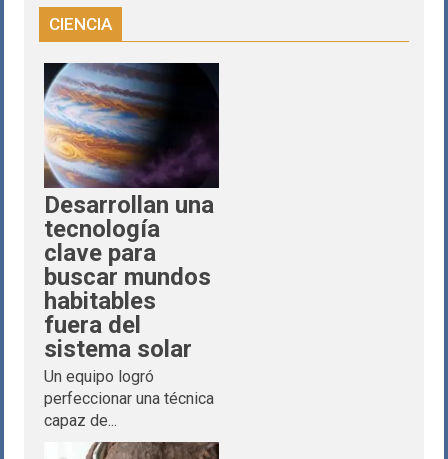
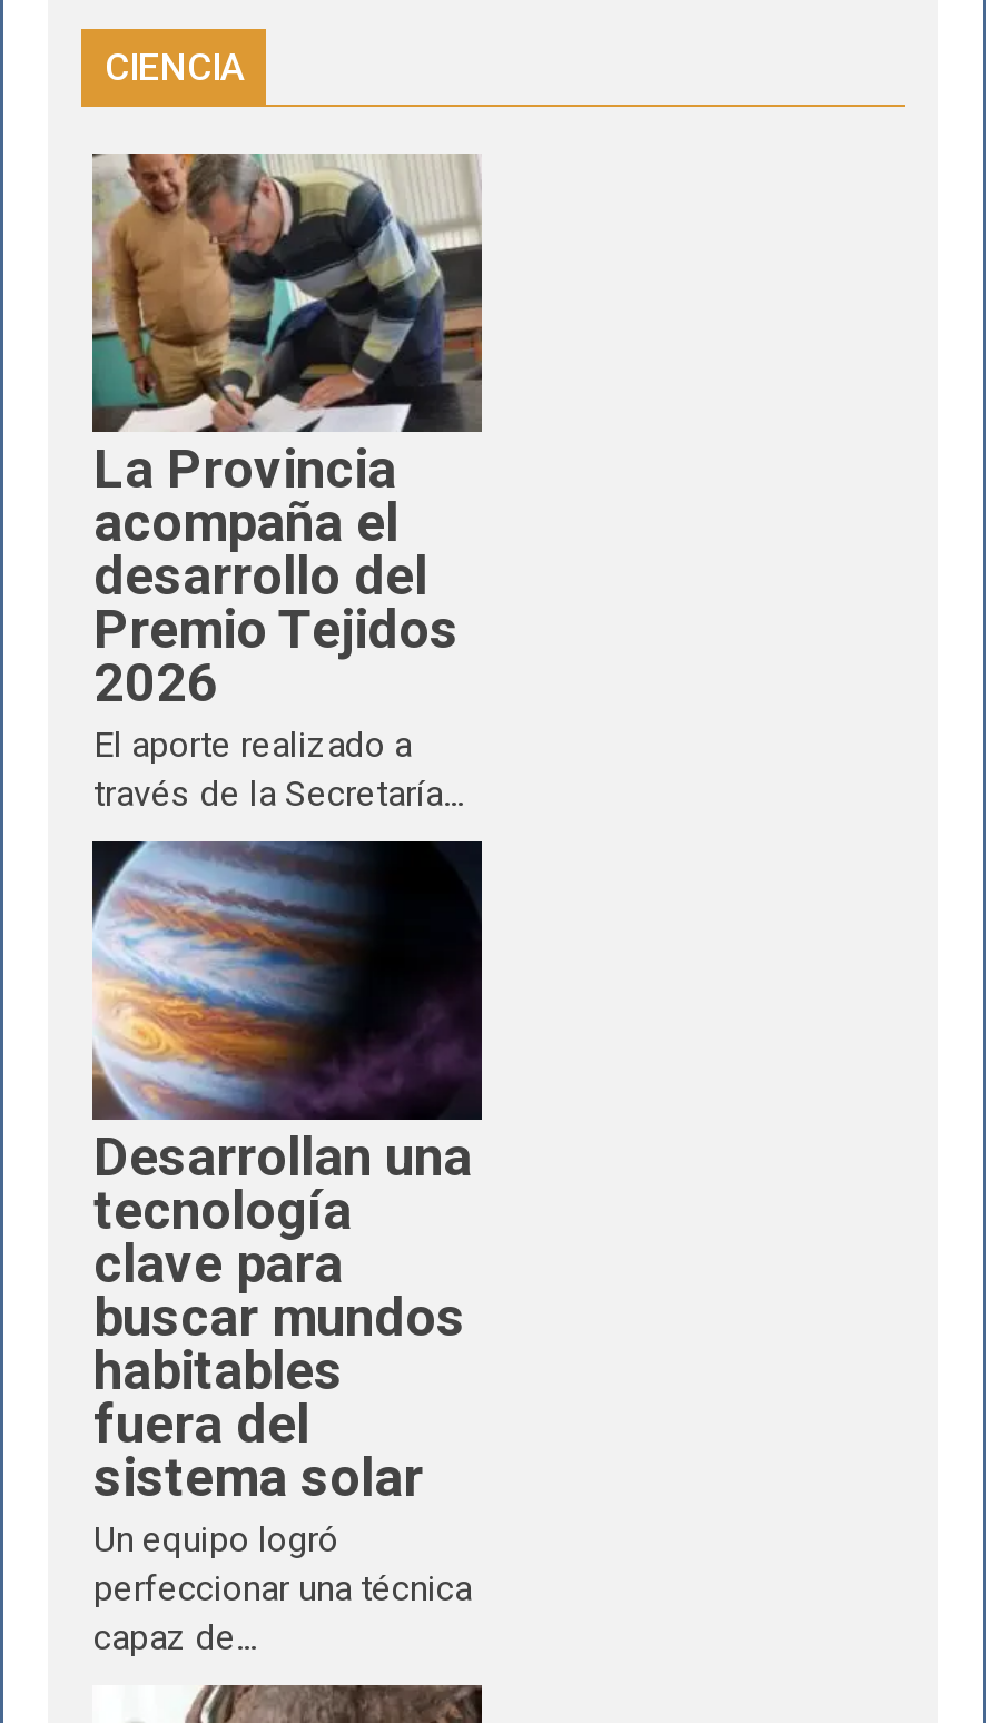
none -> [90,151,484,815] [image] | La Provincia | acompaña el | desarrollo del | Premio Tejidos | 2026 | El aporte realizado a | través de la Secretaría...

